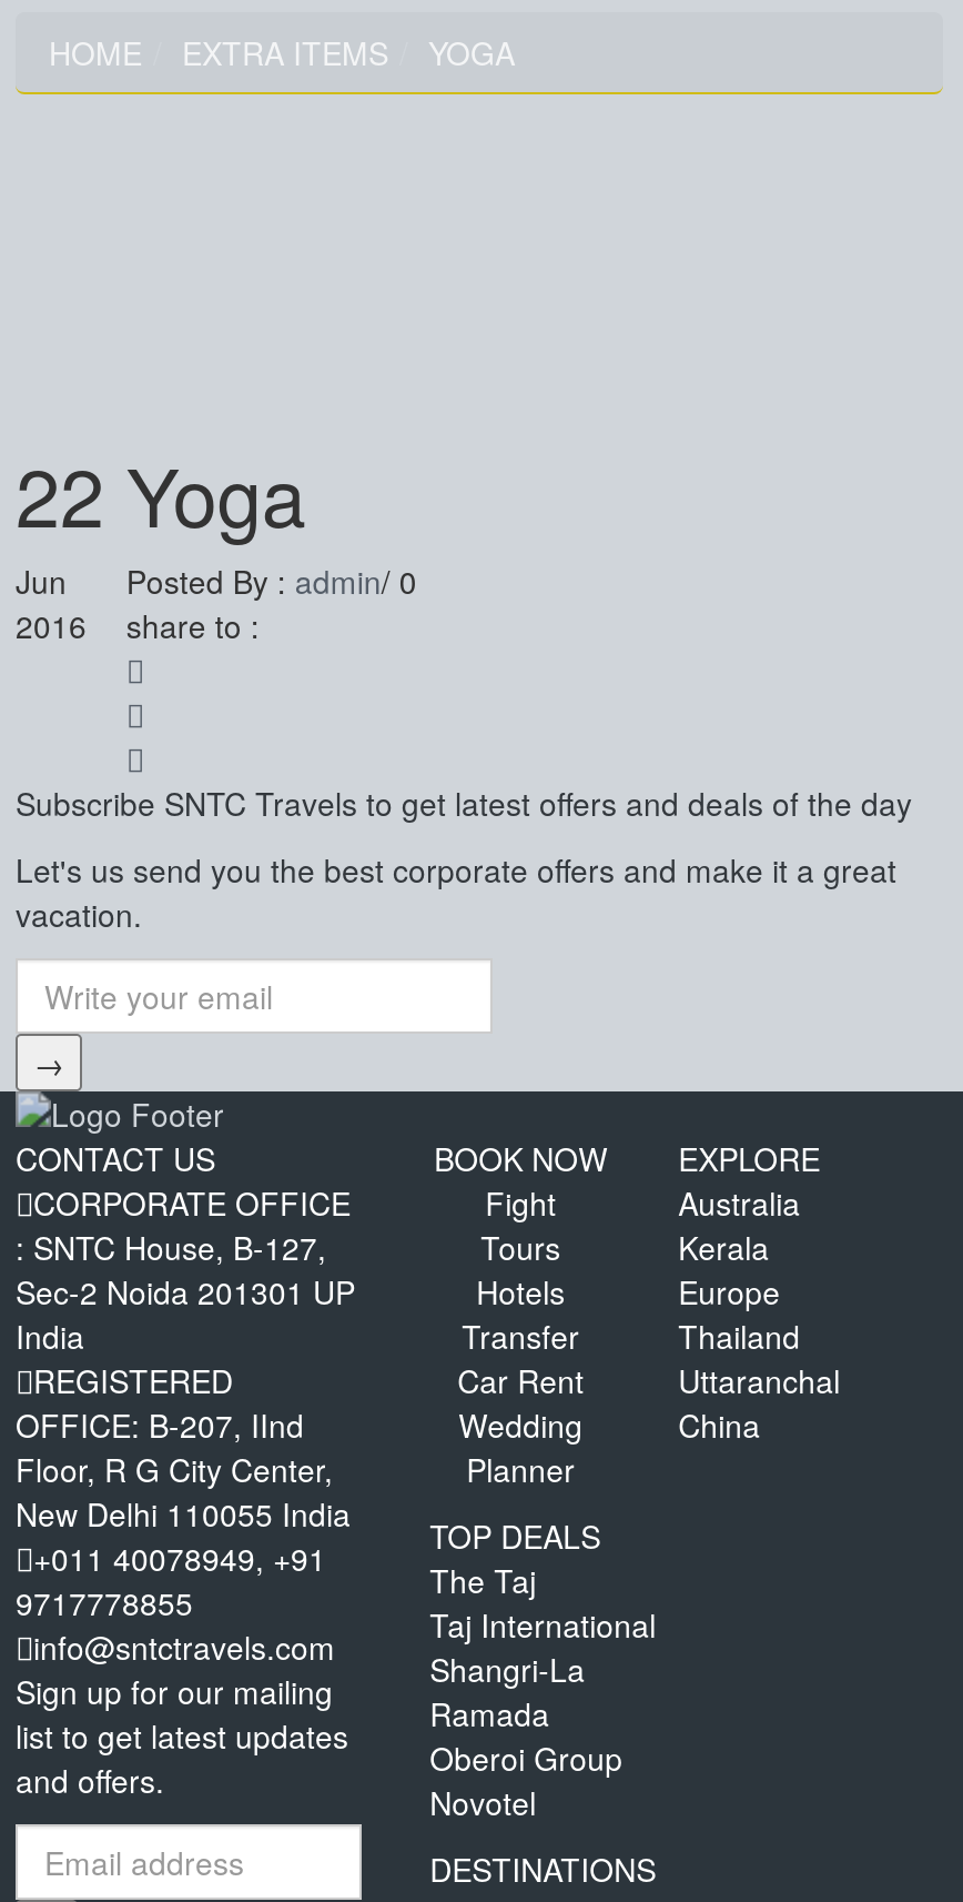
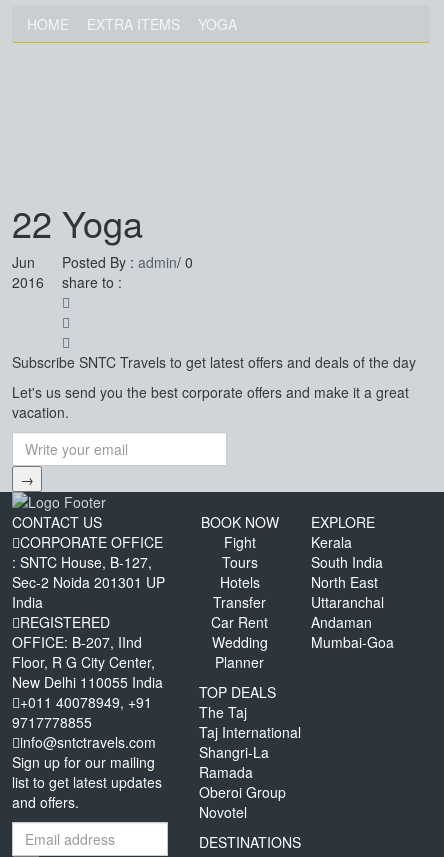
[678,1180,800,1225] Australia -> none
moved [678,1225,769,1269] -> [311,532,352,552]: Kerala
[678,1269,800,1358] Europe | Thailand -> [311,552,383,592] South India | North East
moved [678,1358,840,1402] -> [311,592,384,612]: Uttaranchal
[678,1402,760,1447] China -> [311,612,394,652] Andaman | Mumbai-Goa

